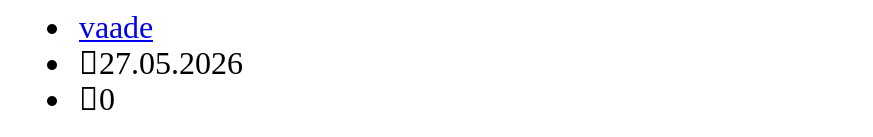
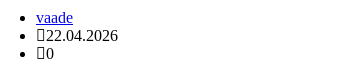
[99,46,243,80] 27.05.2026 -> [46,27,118,44] 22.04.2026

